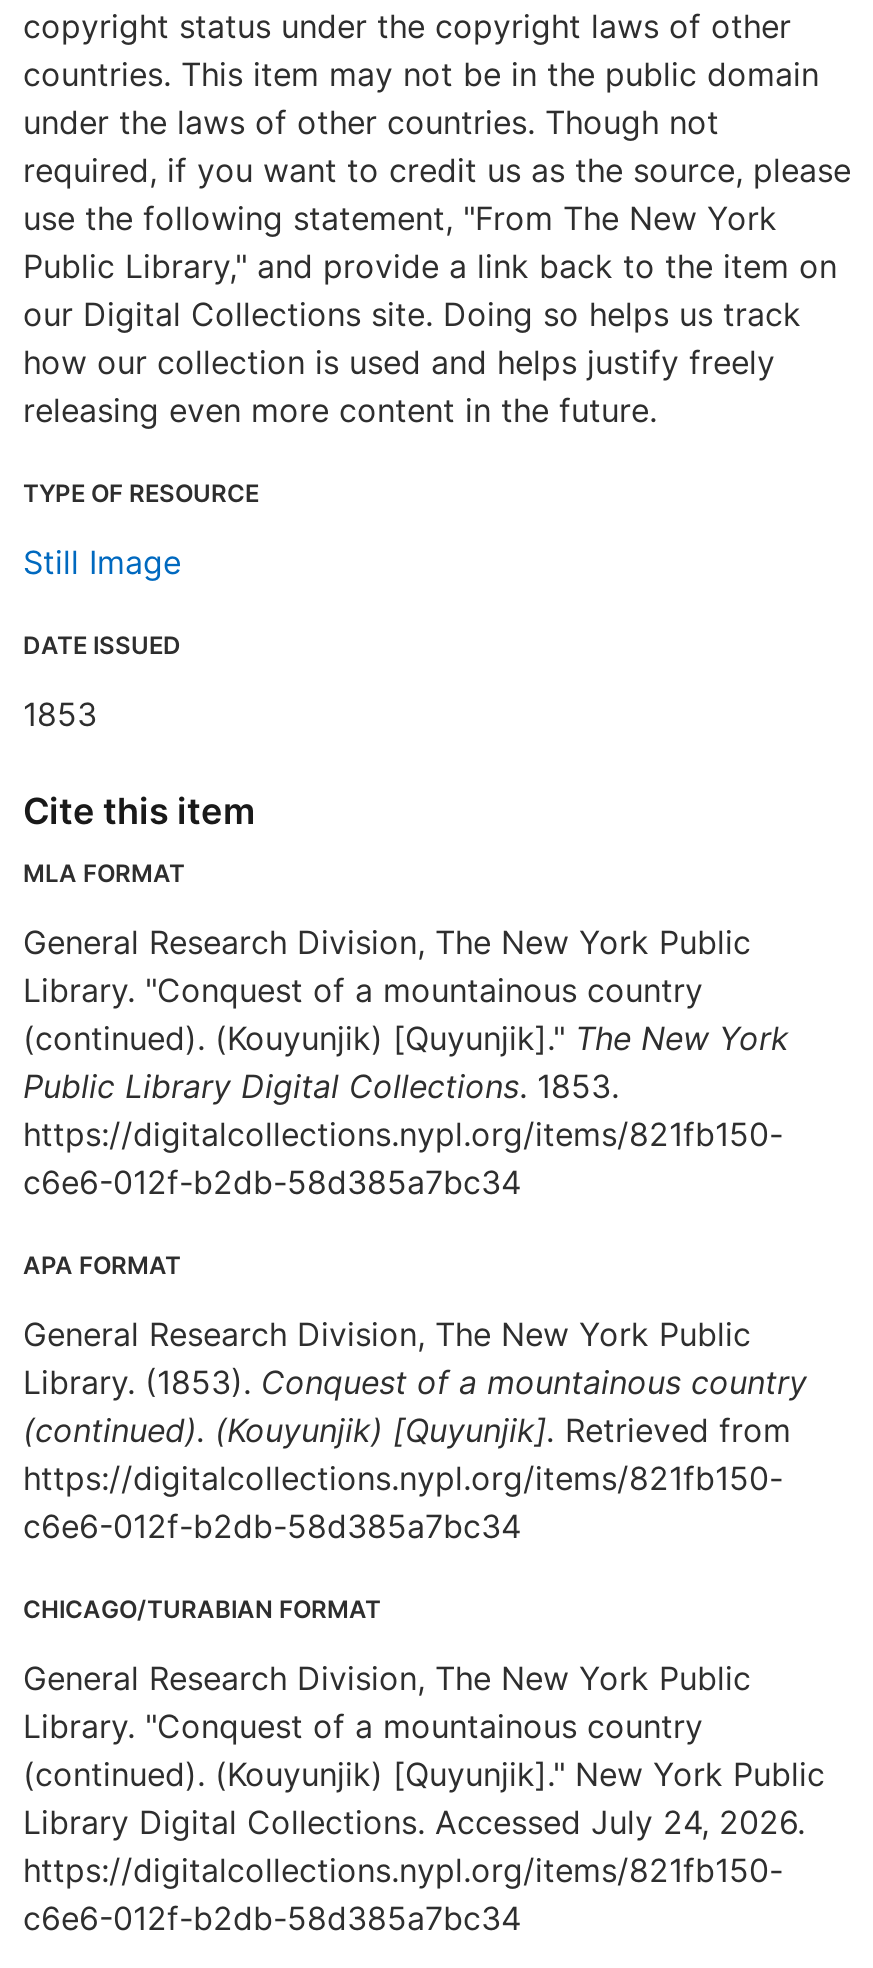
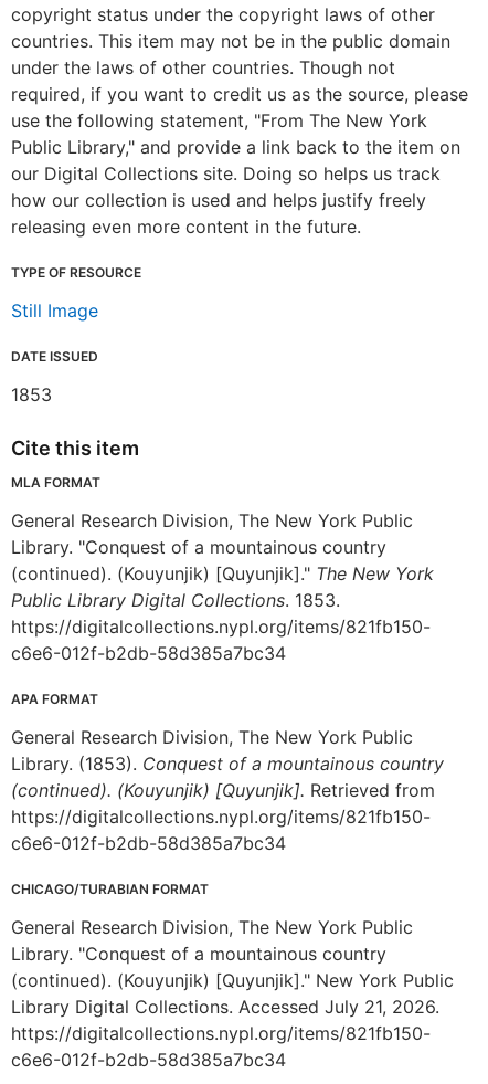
[23,1802,805,1842] Library Digital Collections. Accessed July 24, 2026. -> [11,996,439,1018] Library Digital Collections. Accessed July 21, 2026.

